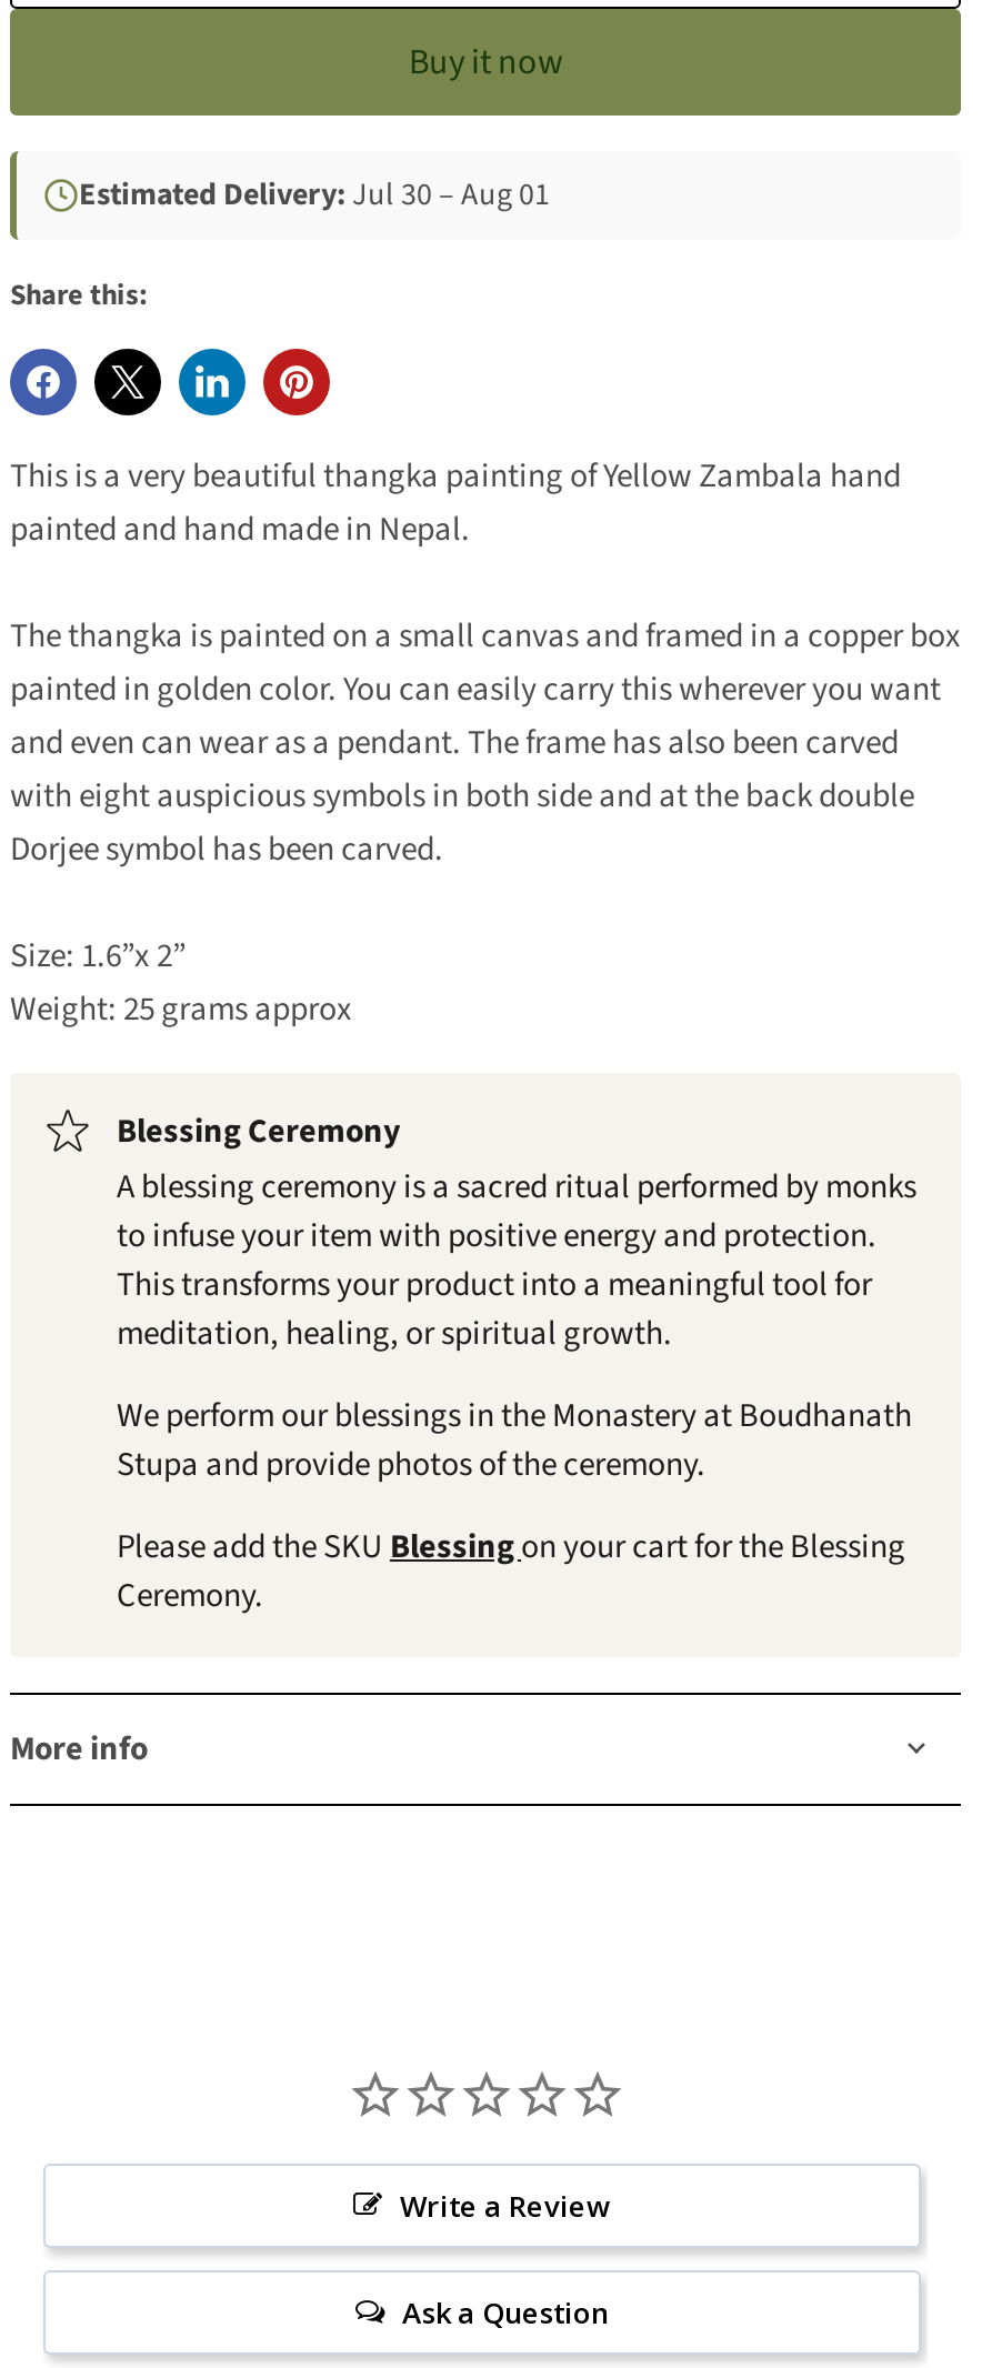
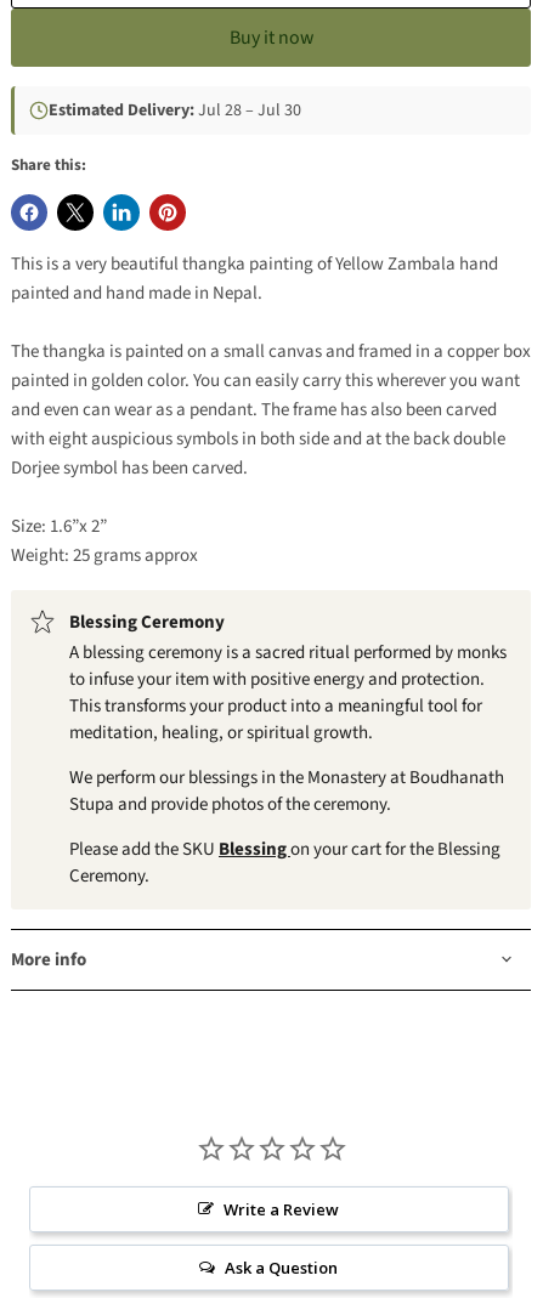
[79,173,550,217] Estimated Delivery: Jul 30 – Aug 01 -> [49,98,301,122] Estimated Delivery: Jul 28 – Jul 30

